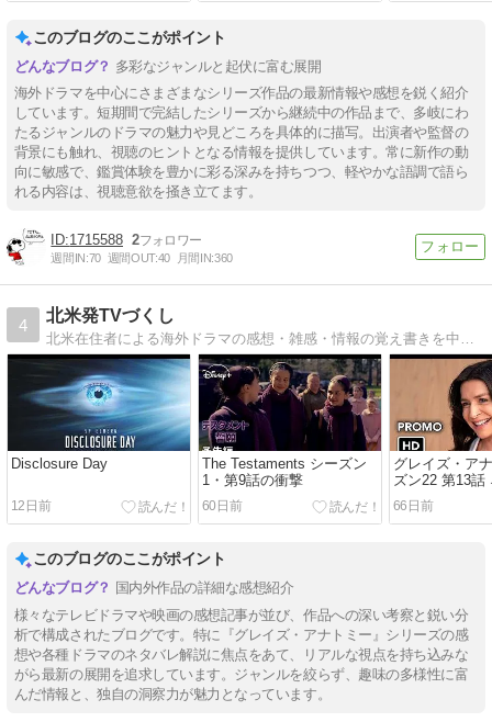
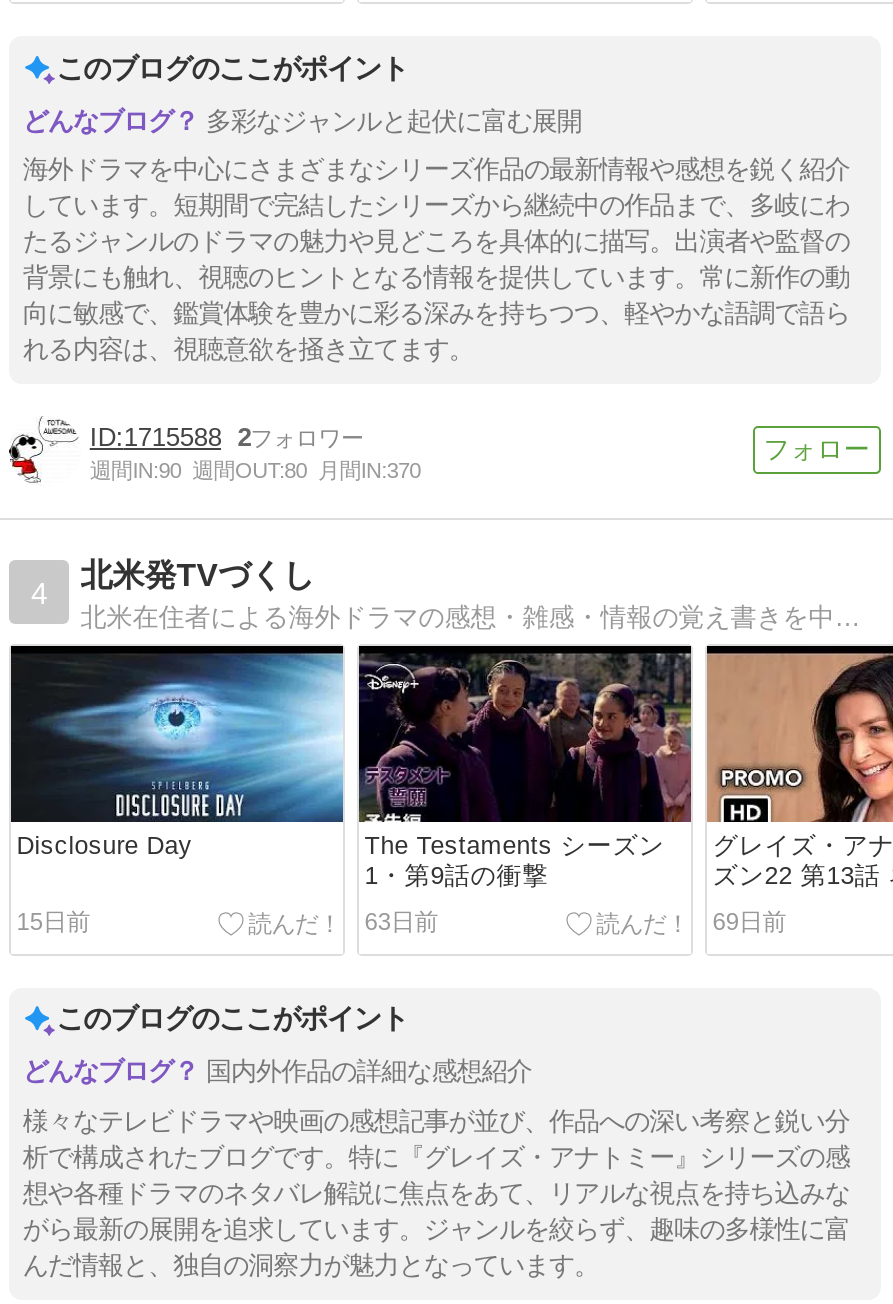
[51,251,233,264] 週間IN:70 週間OUT:40 月間IN:360 -> [90,457,421,481] 週間IN:90 週間OUT:80 月間IN:370
[11,498,51,514] 12日前 -> [17,908,90,936] 15日前
[202,498,242,514] 60日前 -> [365,908,438,936] 63日前
[393,498,433,514] 66日前 -> [713,908,786,936] 69日前

